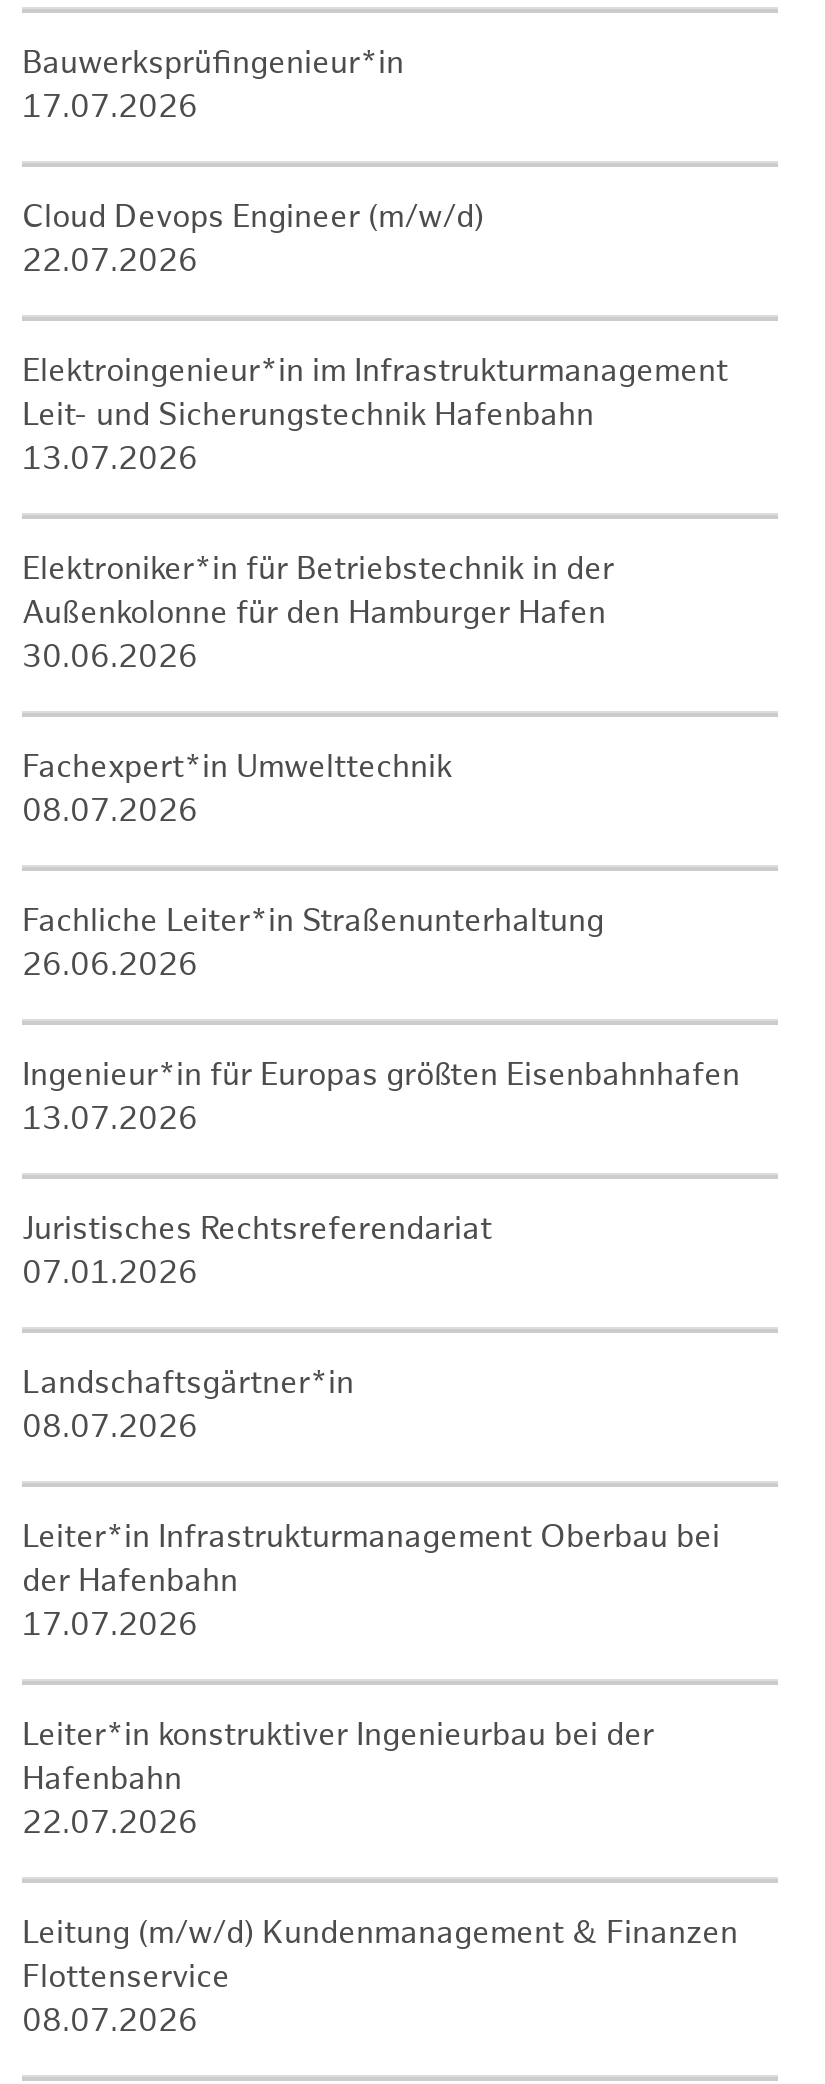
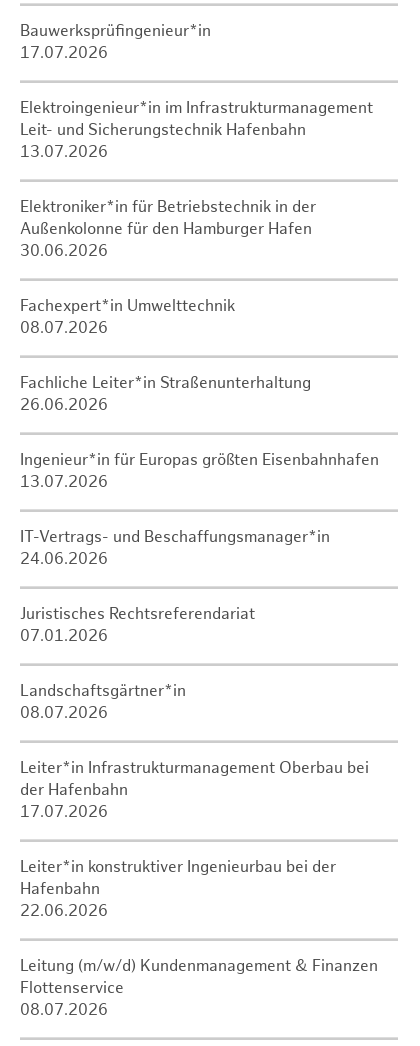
[22,199,484,281] Cloud Devops Engineer (m/w/d) | 22.07.2026 -> none
moved [22,353,740,1139] -> [20,99,379,492]: Elektroingenieur*in im Infrastrukturmanagement | Leit- und Sicherungstechnik Hafenbahn | 13.07.2026 | ... | Ingenieur*in für Europas größten Eisenbahnhafen | 13.07.2026
none -> [20,528,330,569] IT-Vertrags- und Beschaffungsmanager*in | 24.06.2026
[22,1805,198,1843] 22.07.2026 -> [20,902,108,921] 22.06.2026

